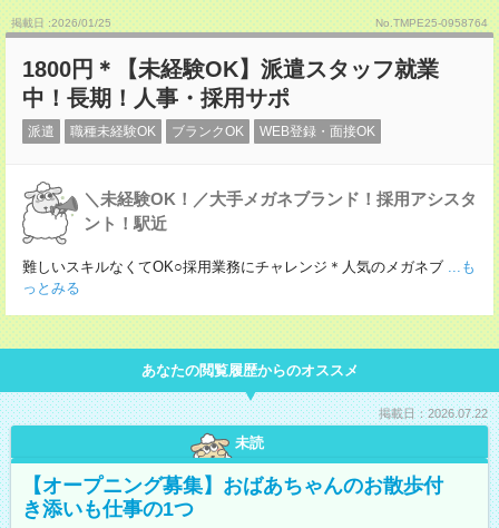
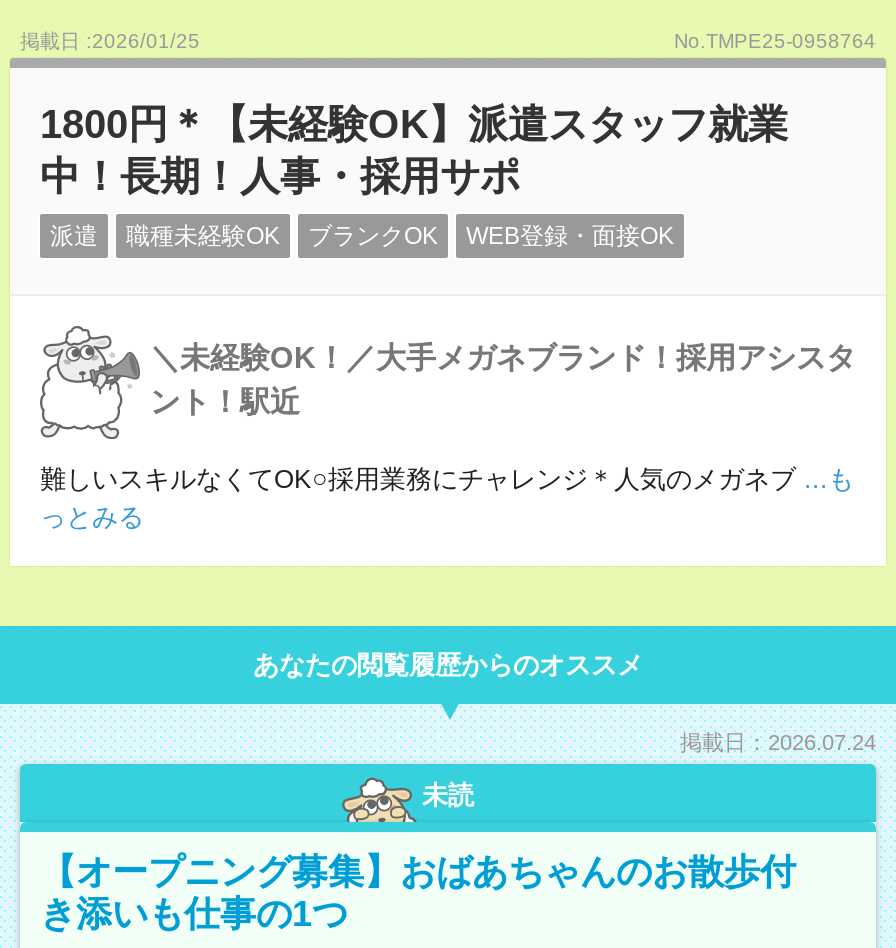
[379,407,488,420] 掲載日：2026.07.22 -> [680,730,876,754] 掲載日：2026.07.24

